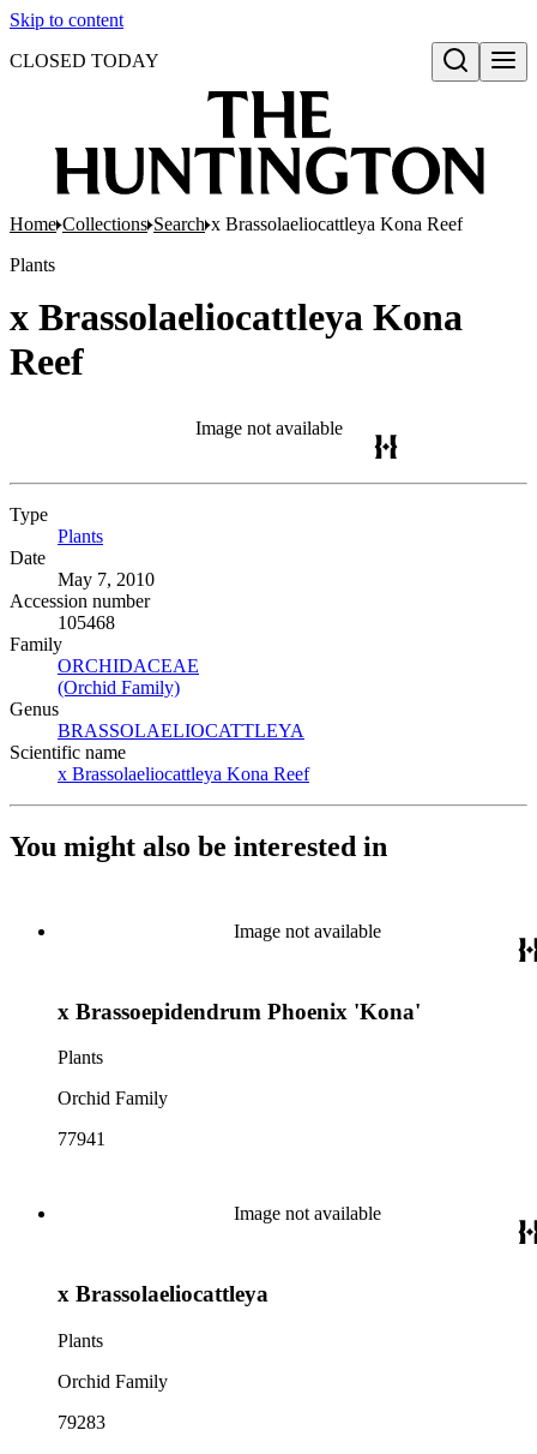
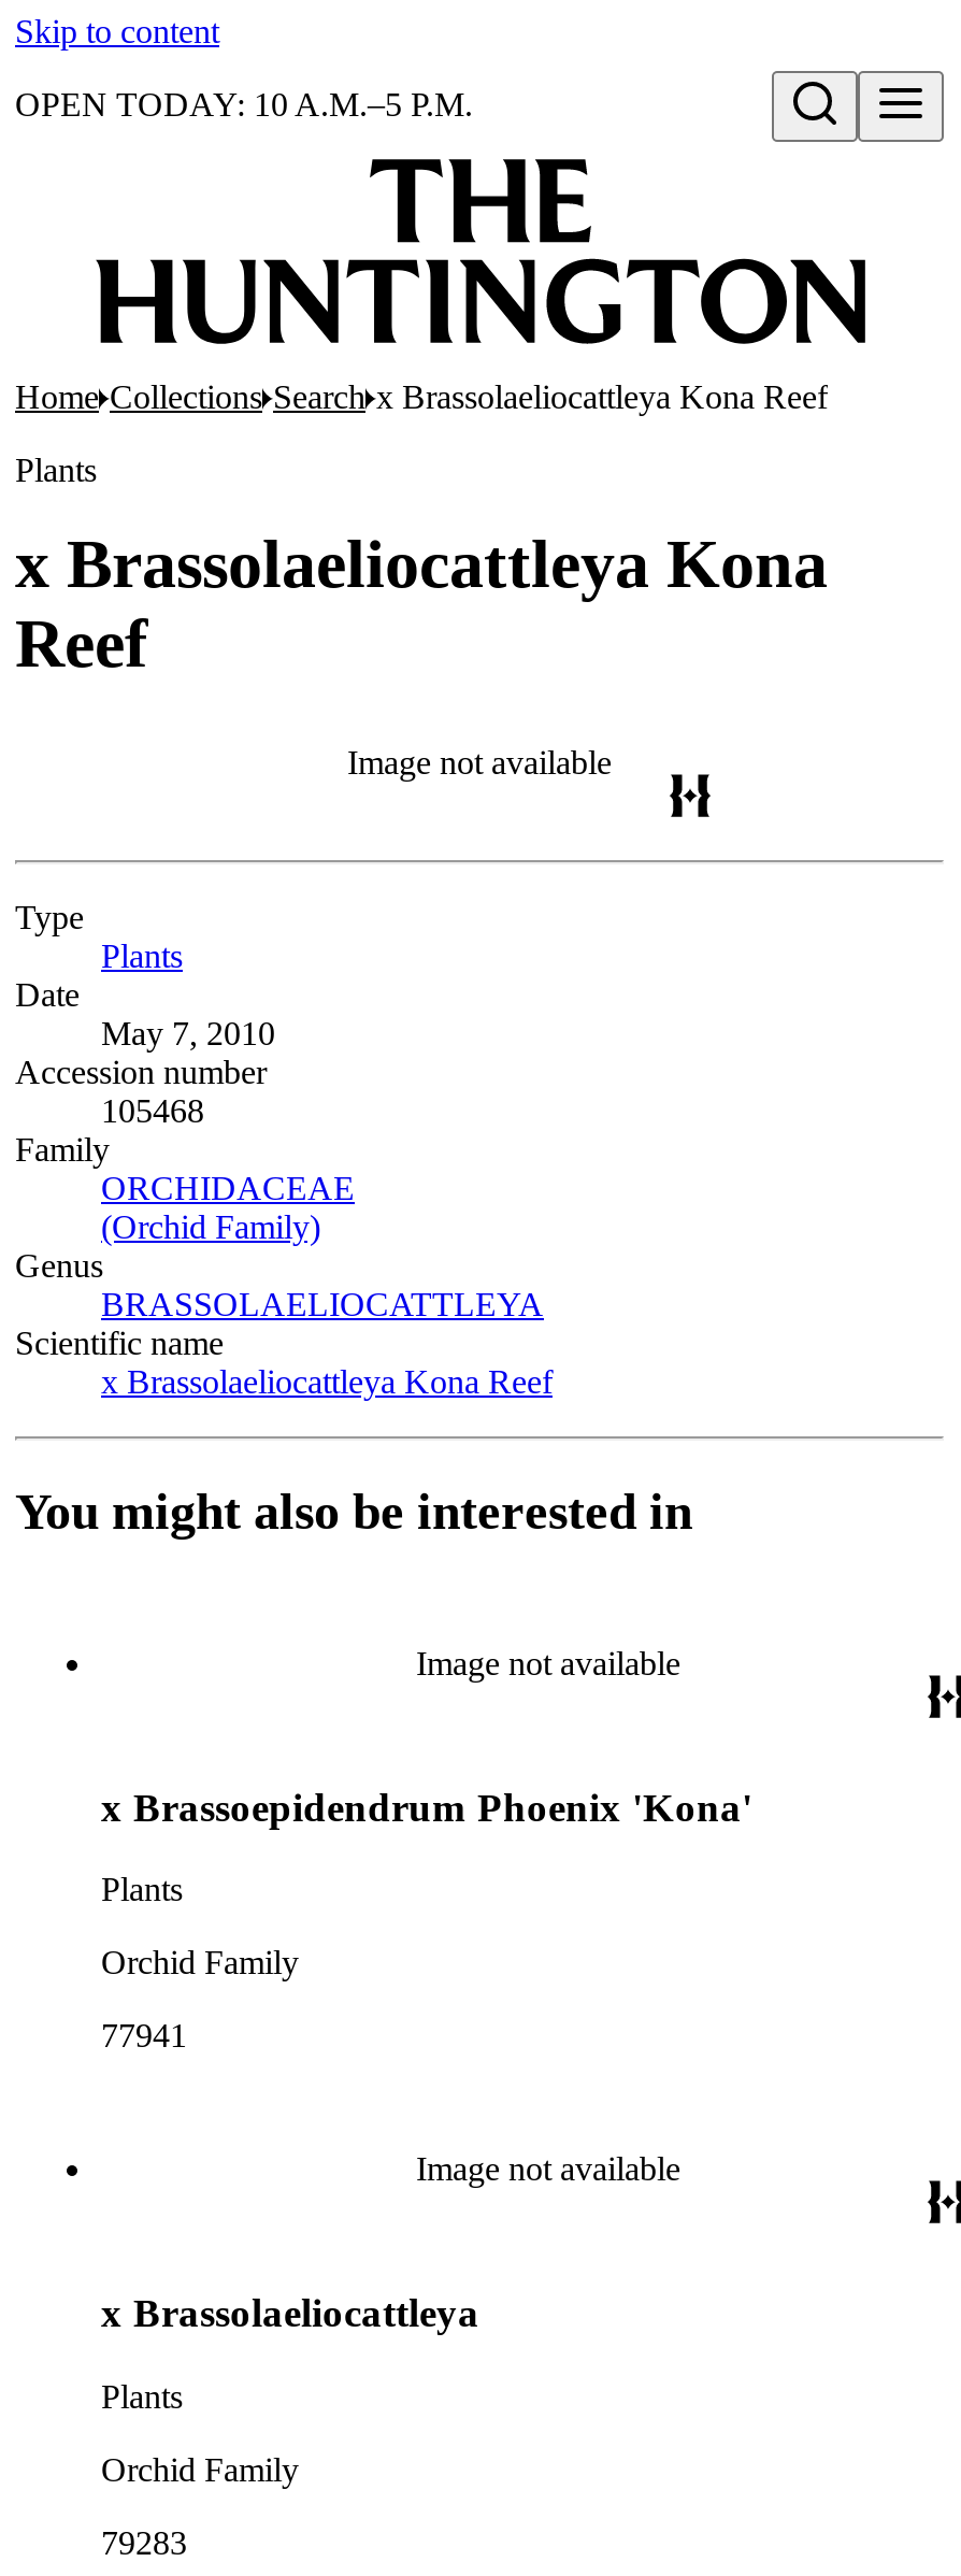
[10,50,159,71] CLOSED TODAY -> [15,86,473,123] OPEN TODAY: 10 A.M.–5 P.M.

